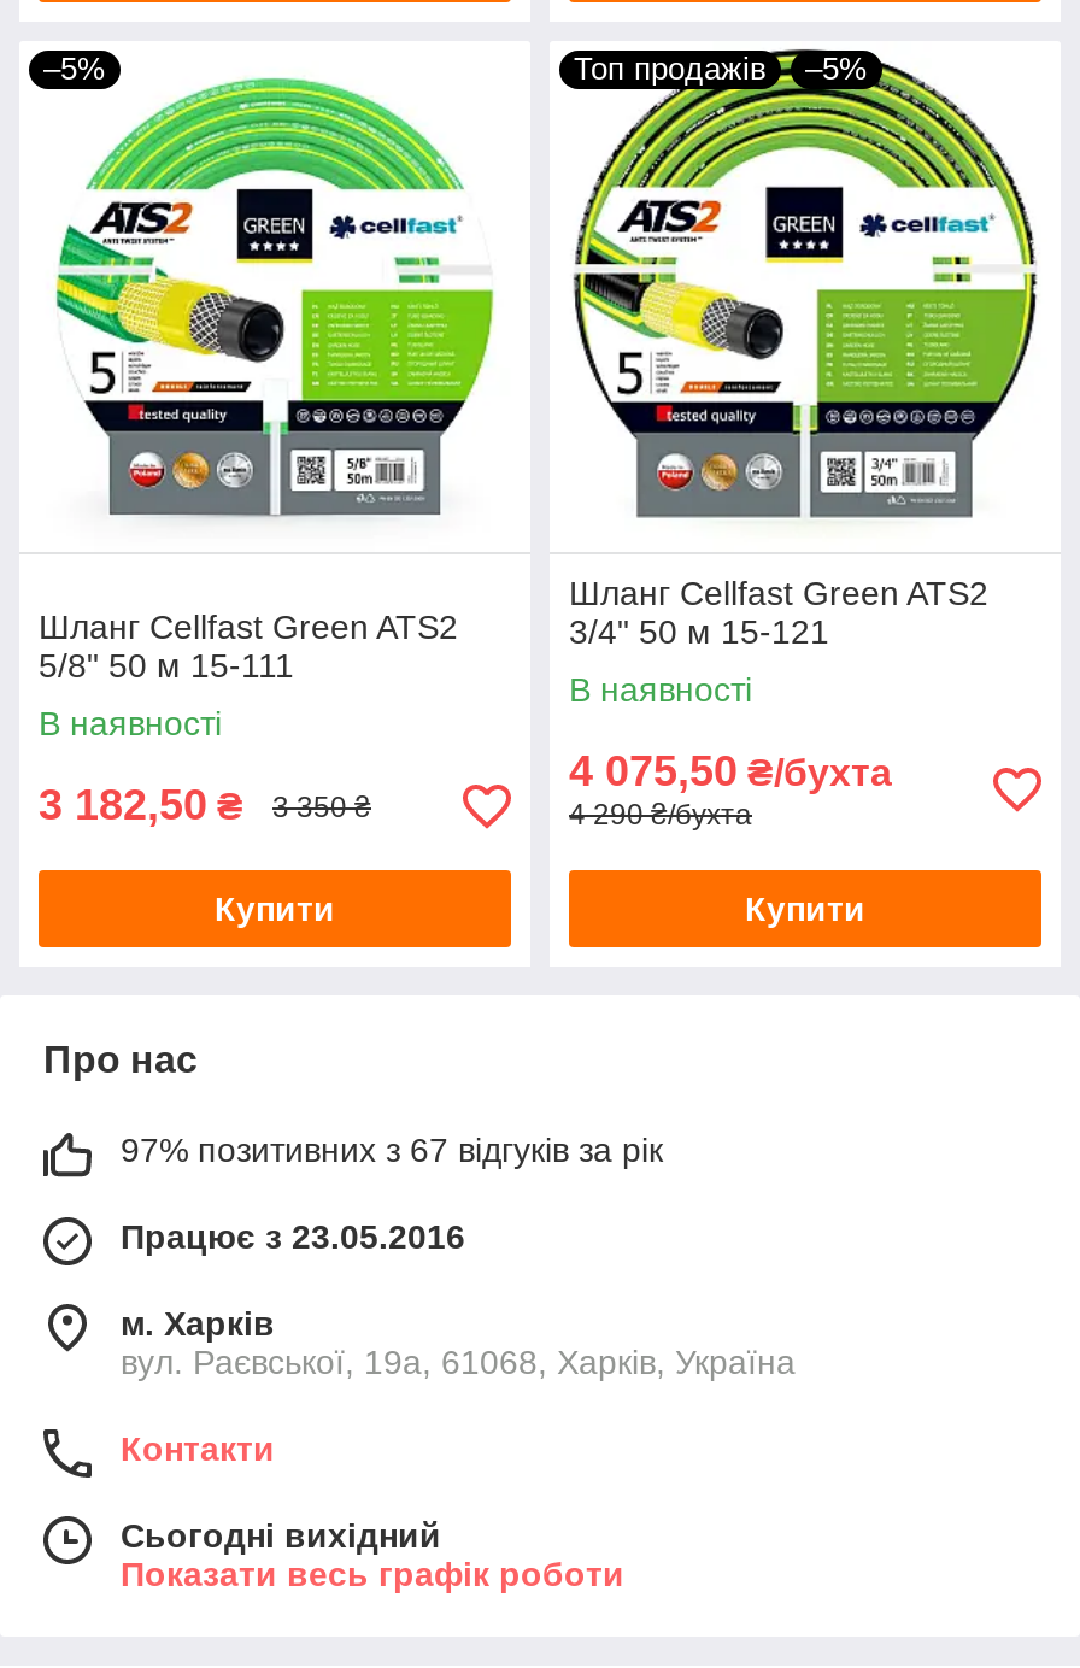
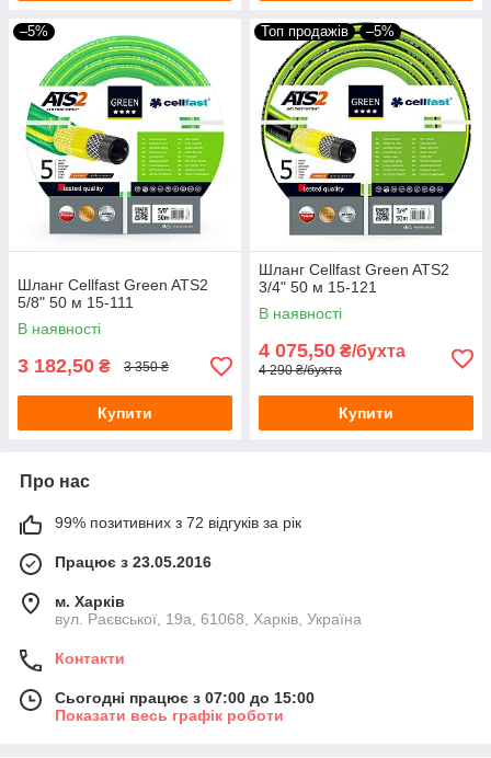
[121,1132,663,1170] 97% позитивних з 67 відгуків за рік -> [55,514,301,532] 99% позитивних з 72 відгуків за рік
[121,1517,441,1556] Сьогодні вихідний -> [55,690,315,707] Сьогодні працює з 07:00 до 15:00

